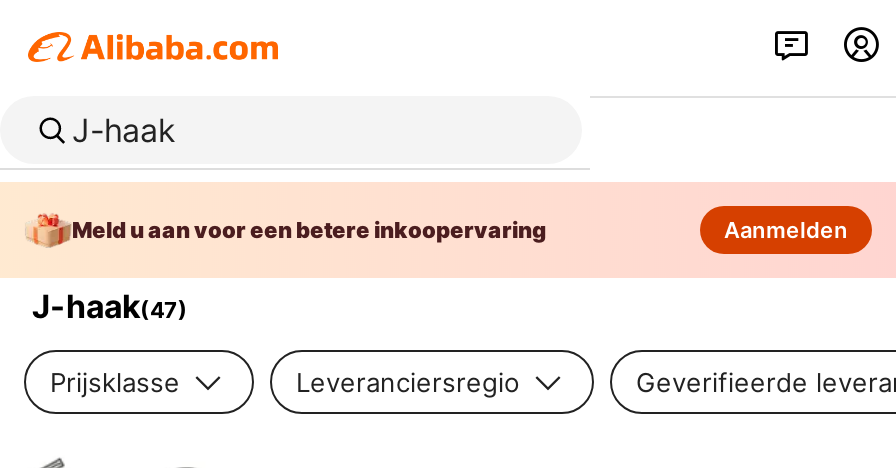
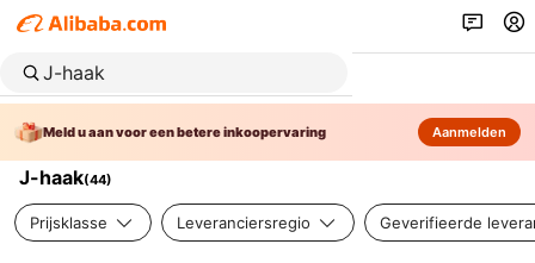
[32,286,188,326] J-haak(47) -> [19,165,112,189] J-haak(44)

